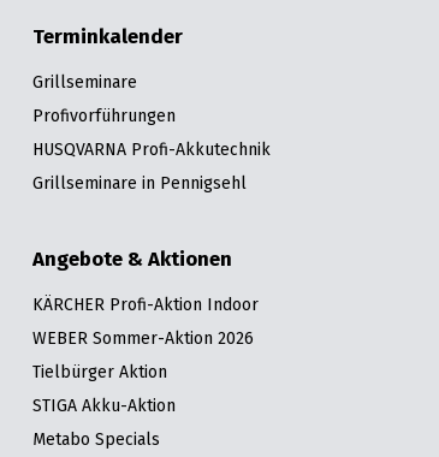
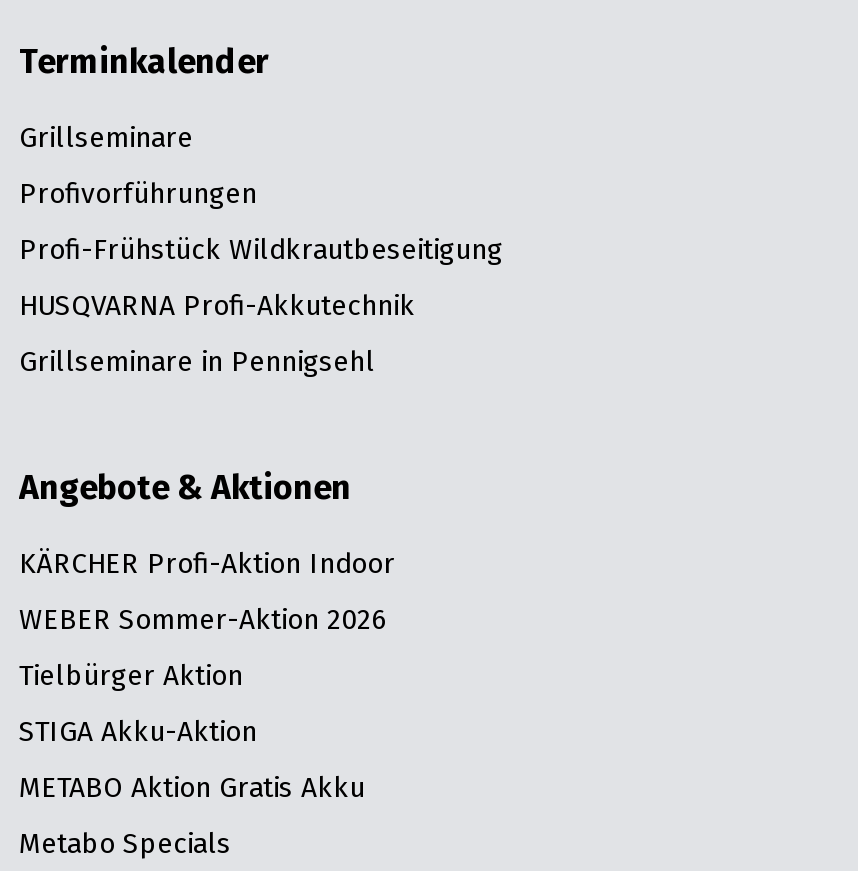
none -> [19,229,503,269] Profi-Frühstück Wildkrautbeseitigung
none -> [19,767,365,807] METABO Aktion Gratis Akku

